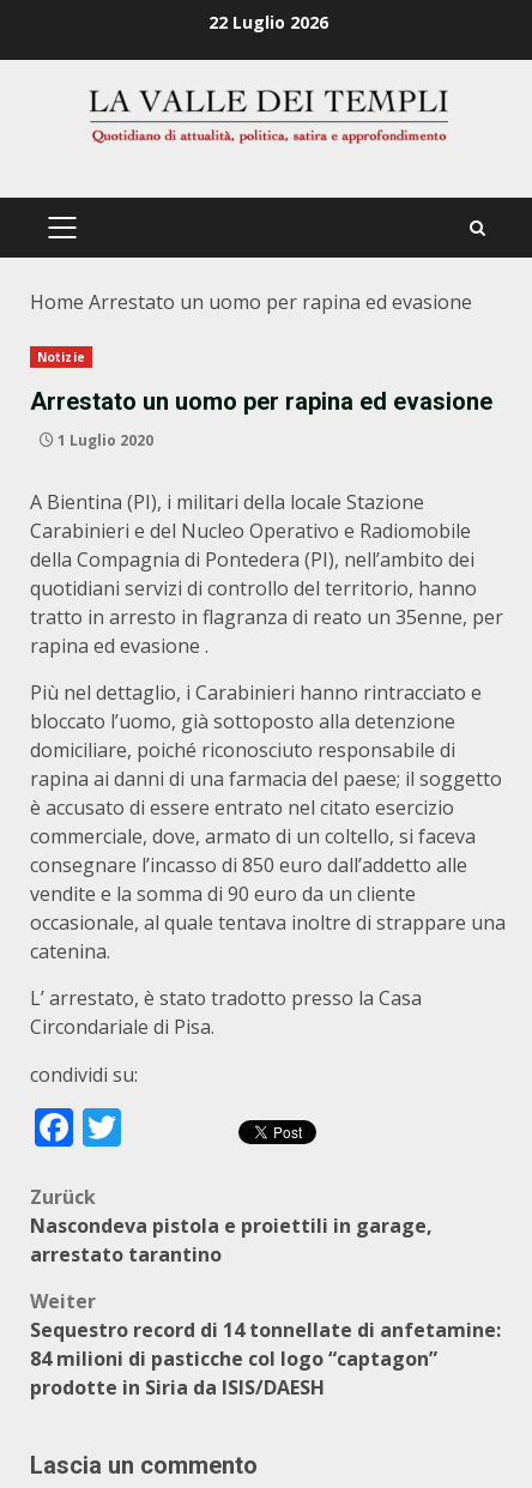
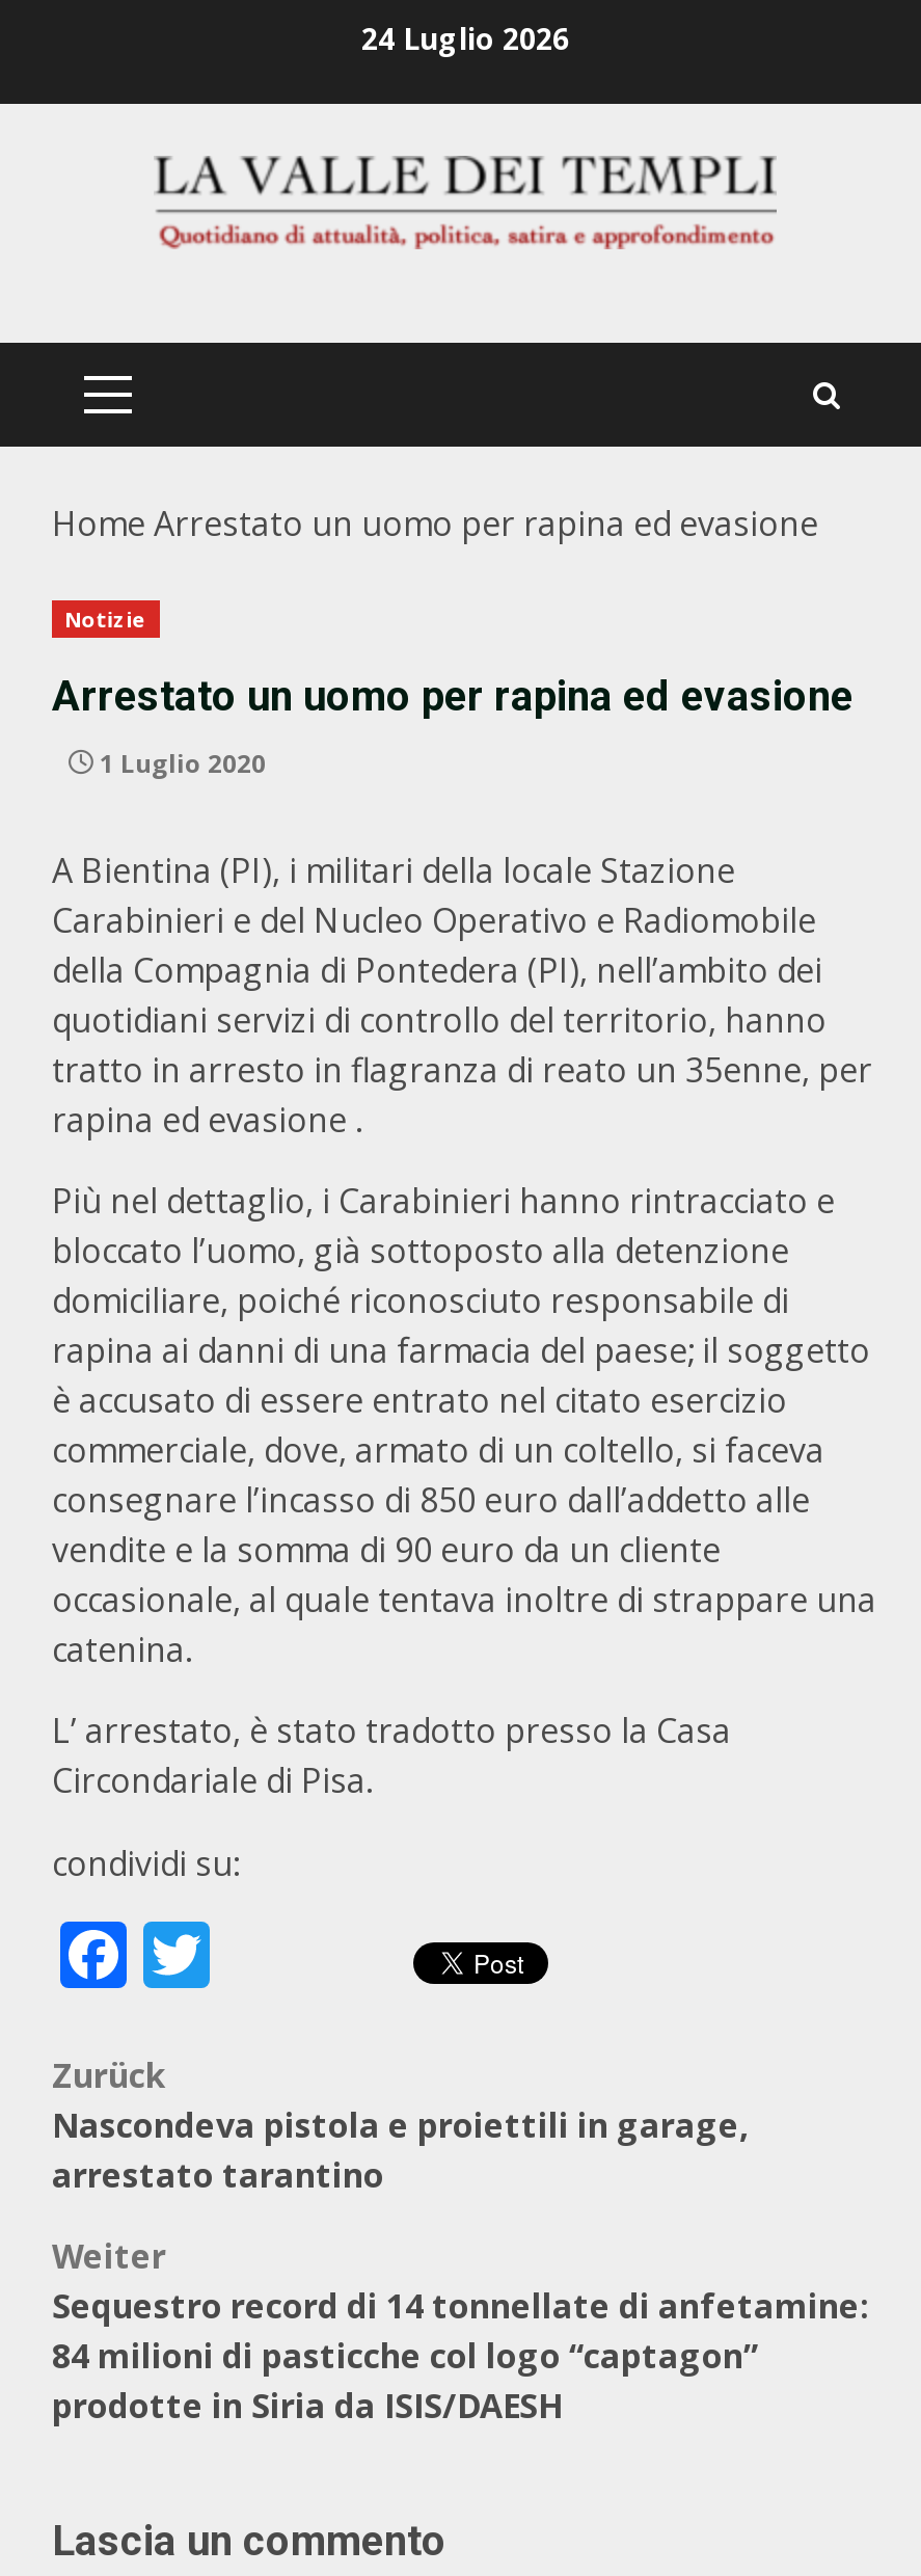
[208,10,328,33] 22 Luglio 2026 -> [361,18,569,57] 24 Luglio 2026

